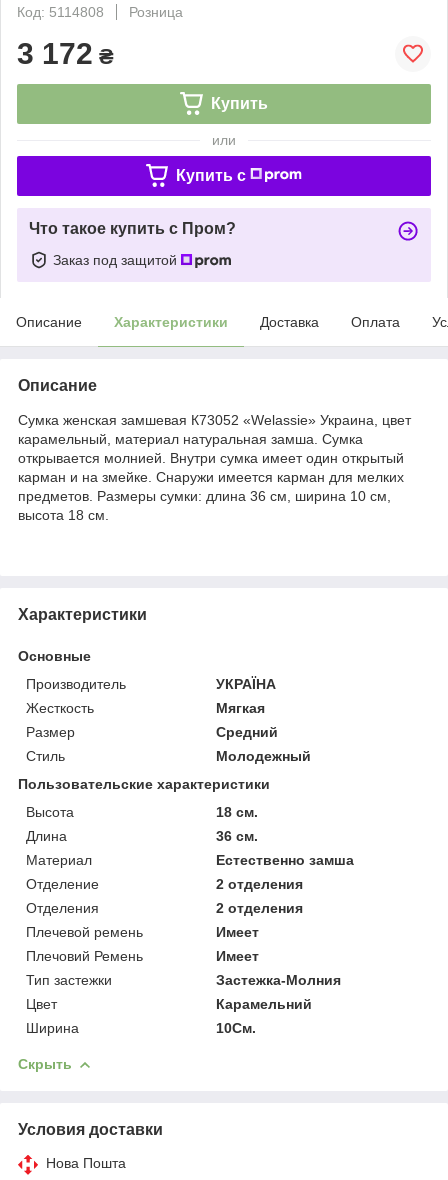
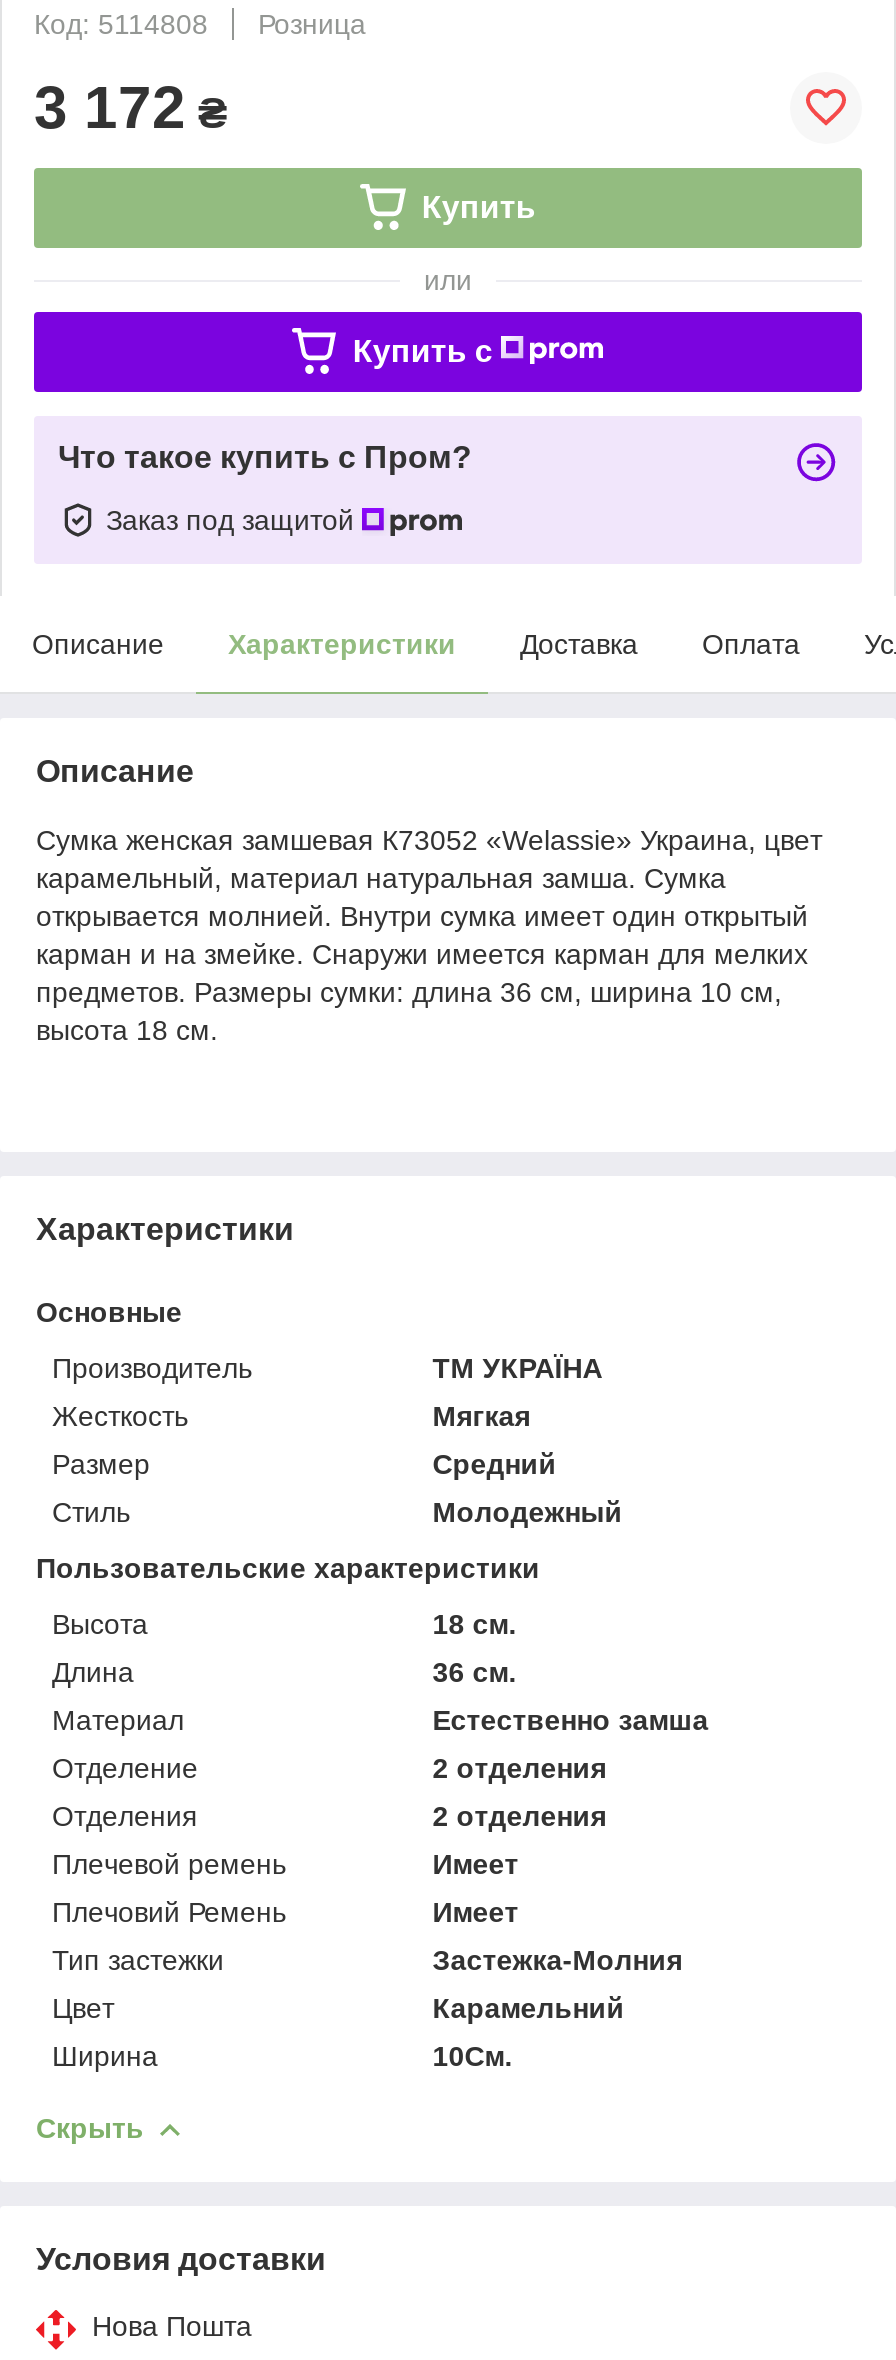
[216,676,276,692] УКРАЇНА -> [432,1352,602,1384] ТМ УКРАЇНА

